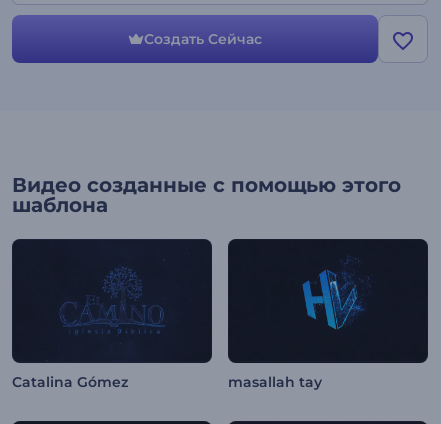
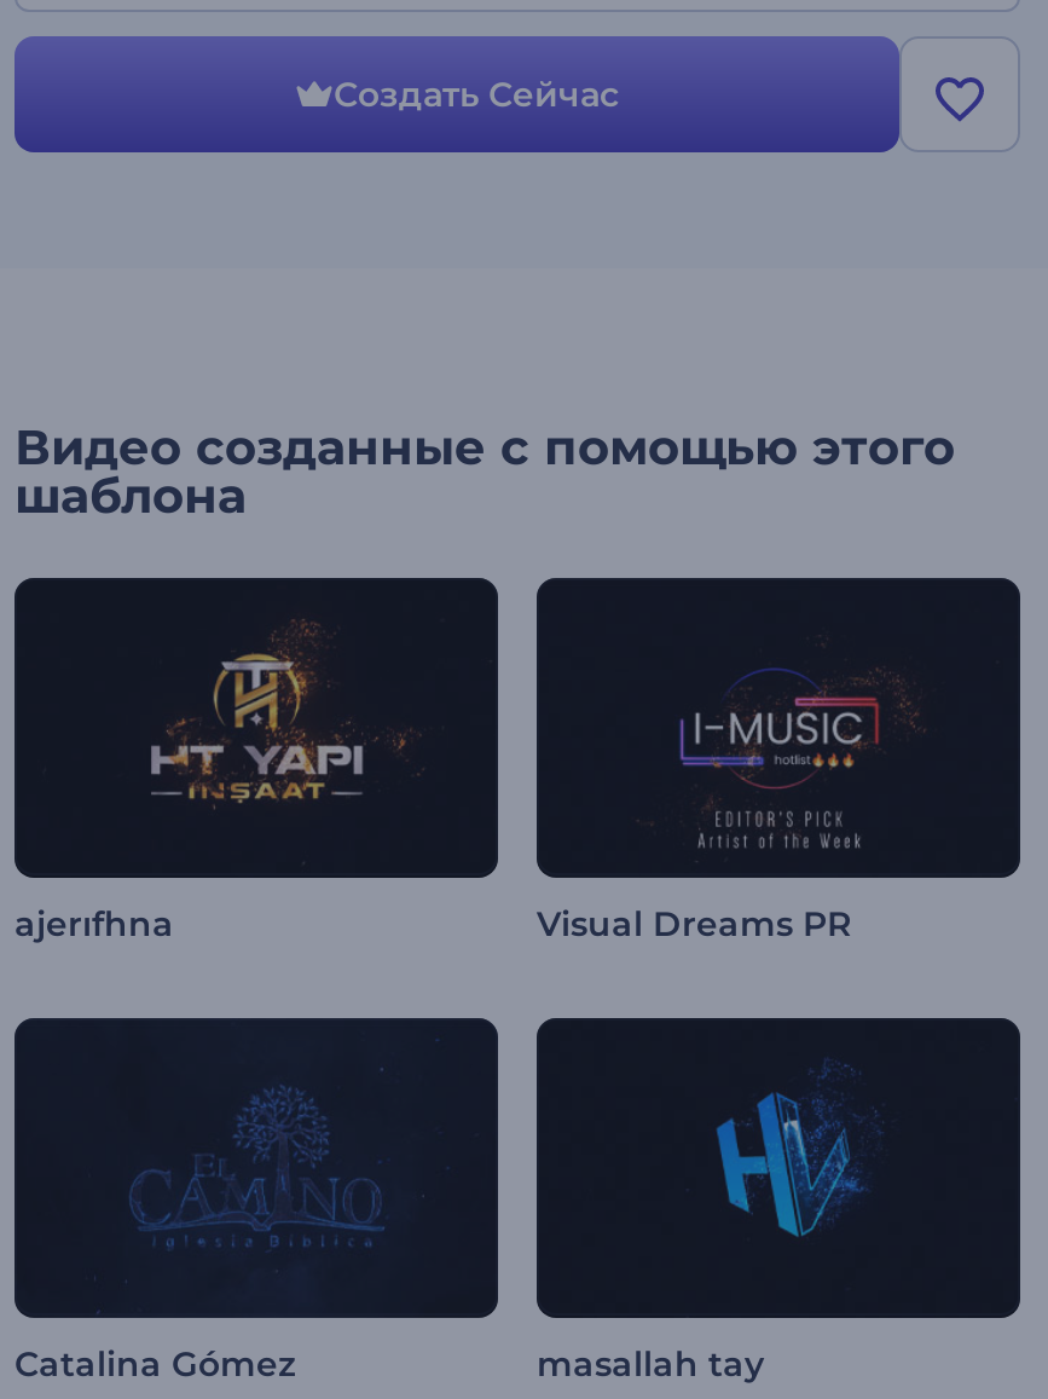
none -> [15,619,851,946] [image] | ajerıfhna | Visual Dreams PR
none -> [677,653,919,849] [image]

